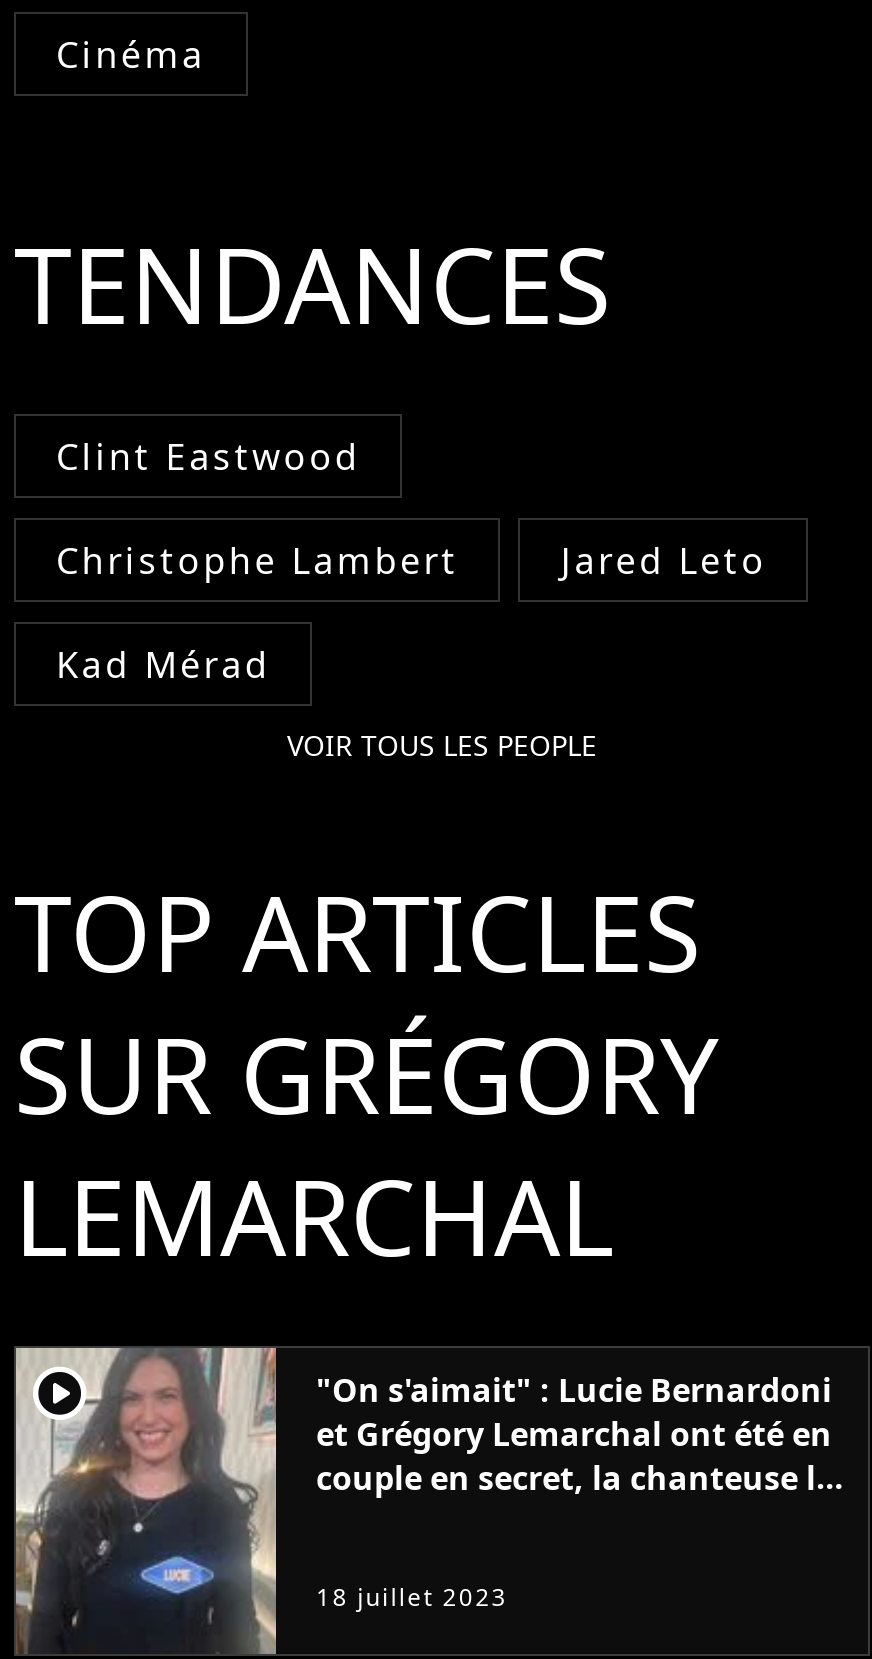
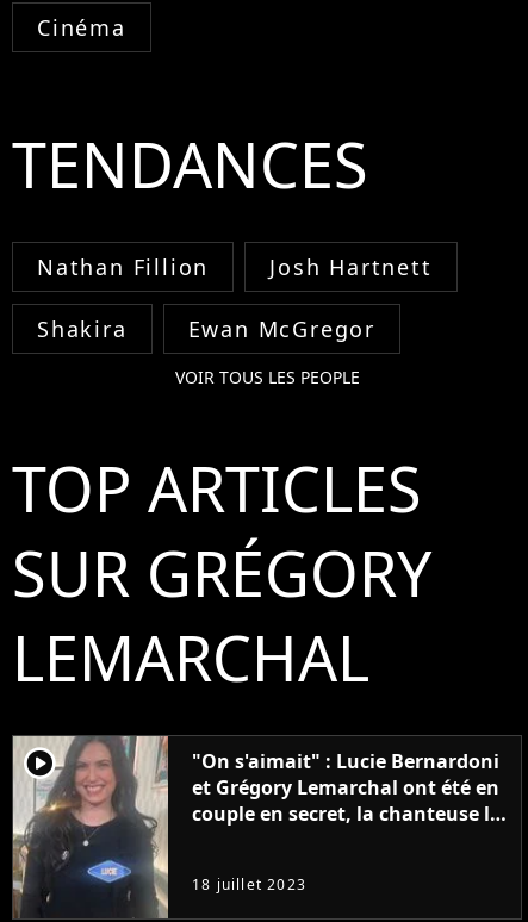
[56,431,767,687] Clint Eastwood | Christophe Lambert | Jared Leto | Kad Mérad -> [37,252,432,343] Nathan Fillion | Josh Hartnett | Shakira | Ewan McGregor

